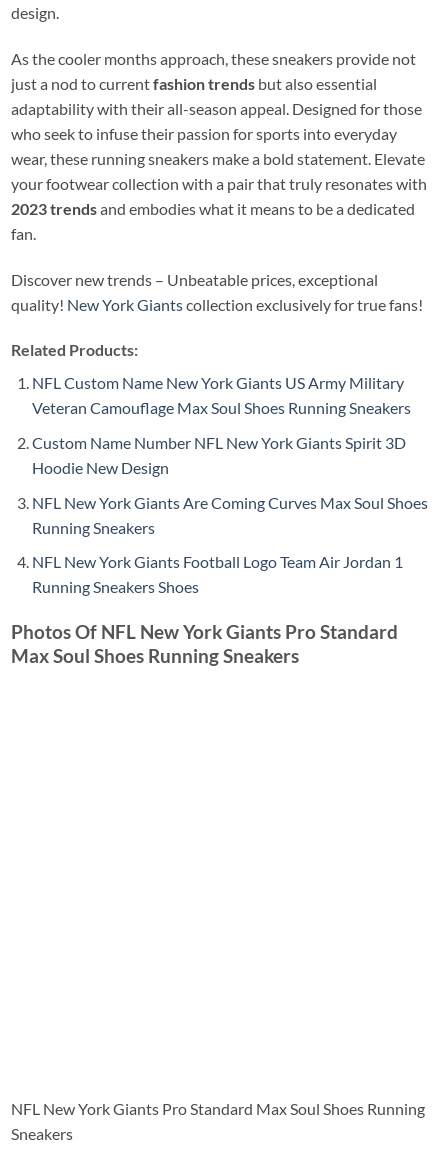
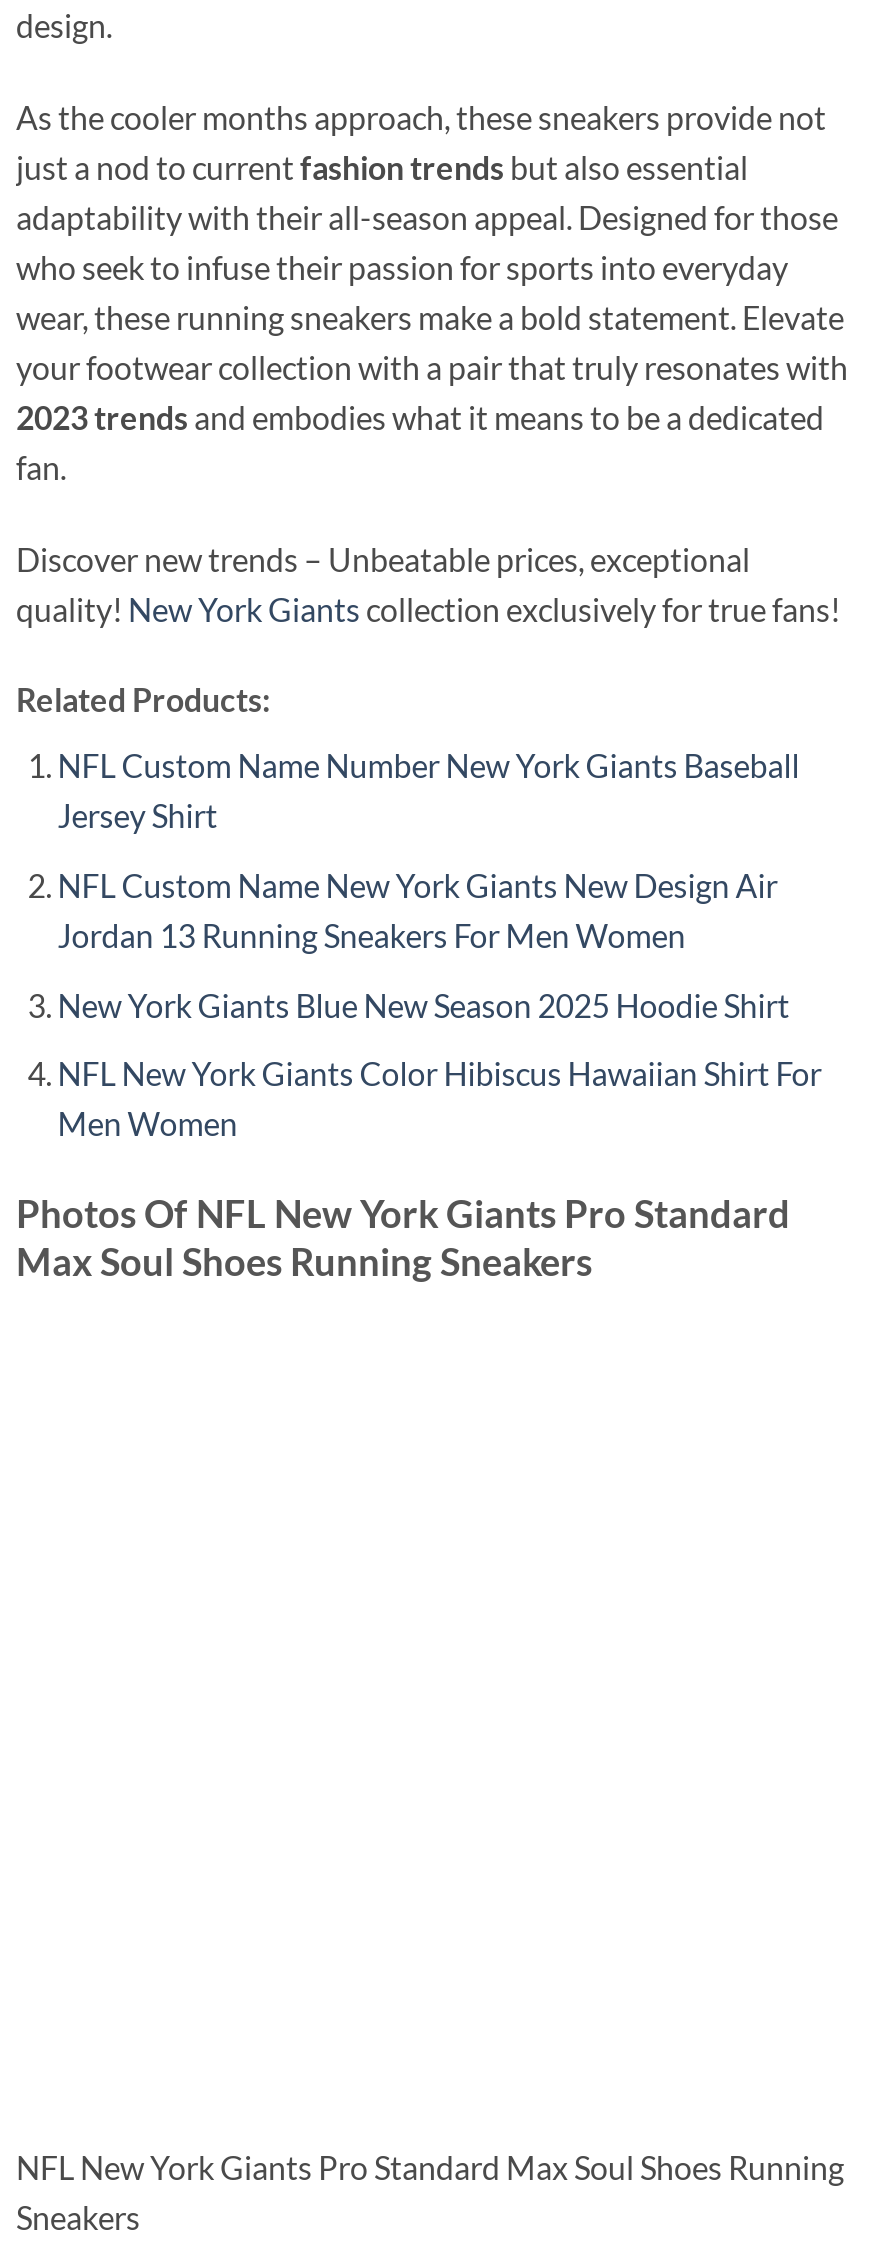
[32,373,411,417] NFL Custom Name New York Giants US Army Military | Veteran Camouflage Max Soul Shoes Running Sneakers -> [58,747,800,835] NFL Custom Name Number New York Giants Baseball | Jersey Shirt
[32,433,406,477] Custom Name Number NFL New York Giants Spirit 3D | Hoodie New Design -> [58,866,778,954] NFL Custom Name New York Giants New Design Air | Jordan 13 Running Sneakers For Men Women
[32,493,428,537] NFL New York Giants Are Coming Curves Max Soul Shoes | Running Sneakers -> [58,985,790,1023] New York Giants Blue New Season 2025 Hoodie Shirt
[32,552,403,596] NFL New York Giants Football Logo Team Air Jordan 1 | Running Sneakers Shoes -> [58,1054,822,1142] NFL New York Giants Color Hibiscus Hawaiian Shirt For | Men Women

